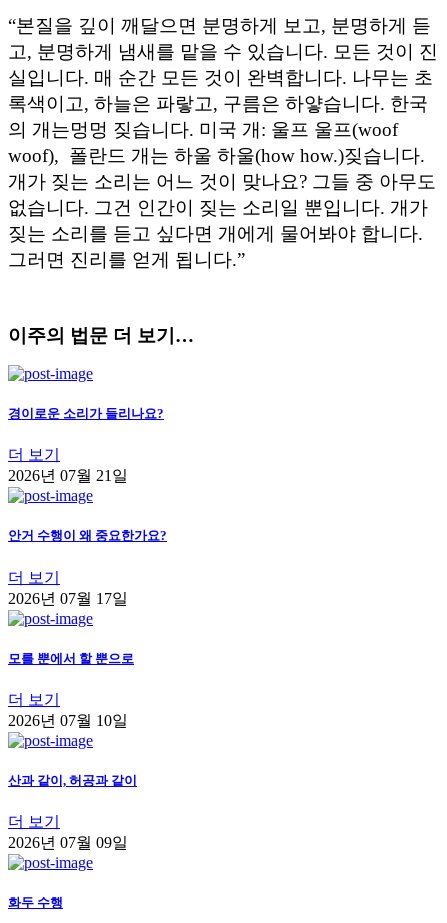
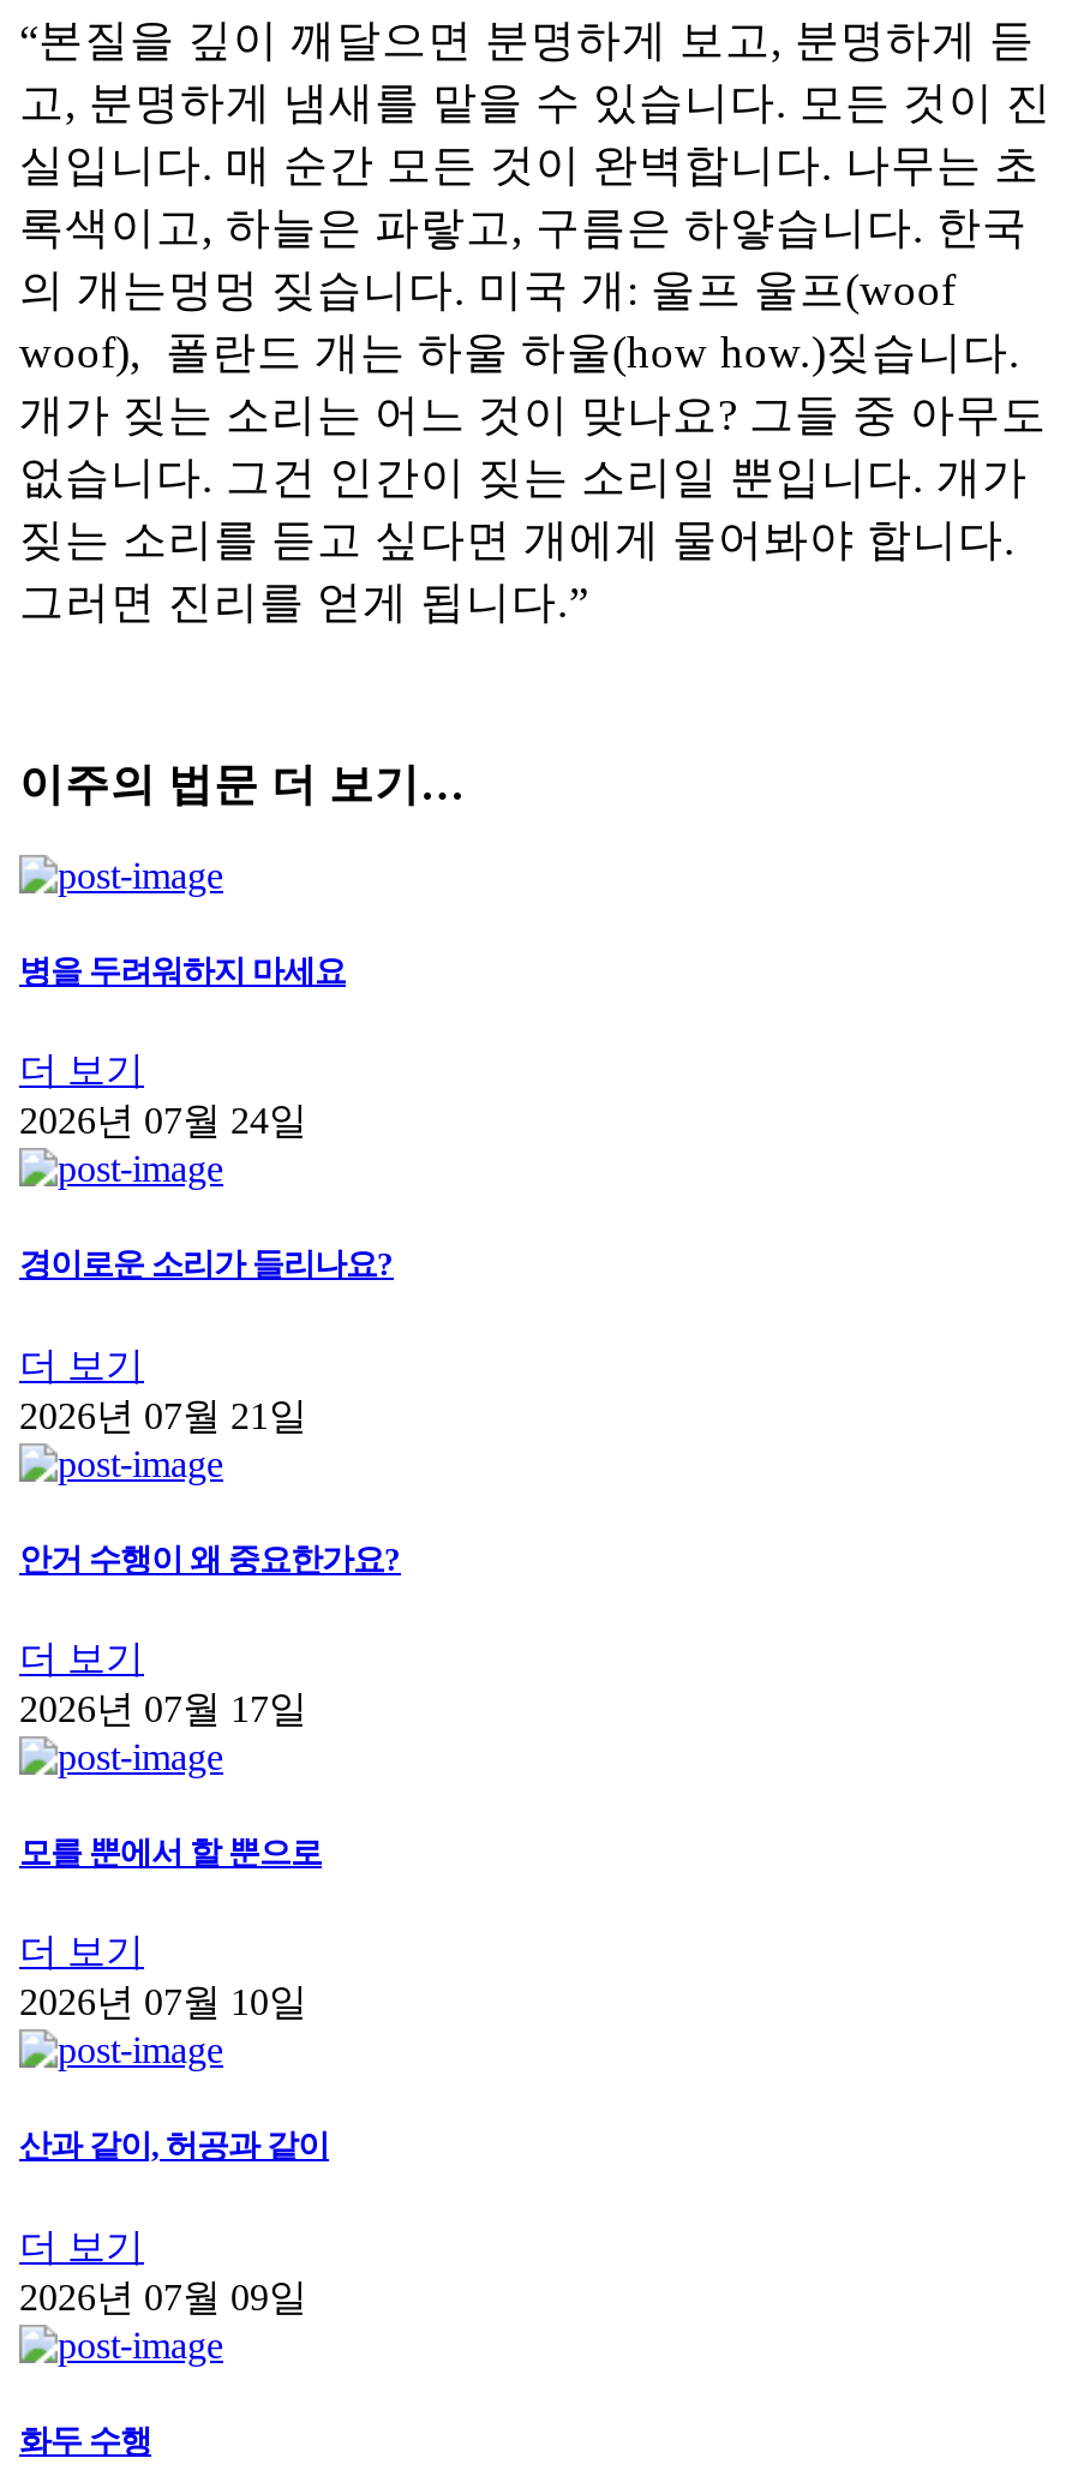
none -> [19,954,346,1141] 병을 두려워하지 마세요 | 더 보기 | 2026년 07월 24일

